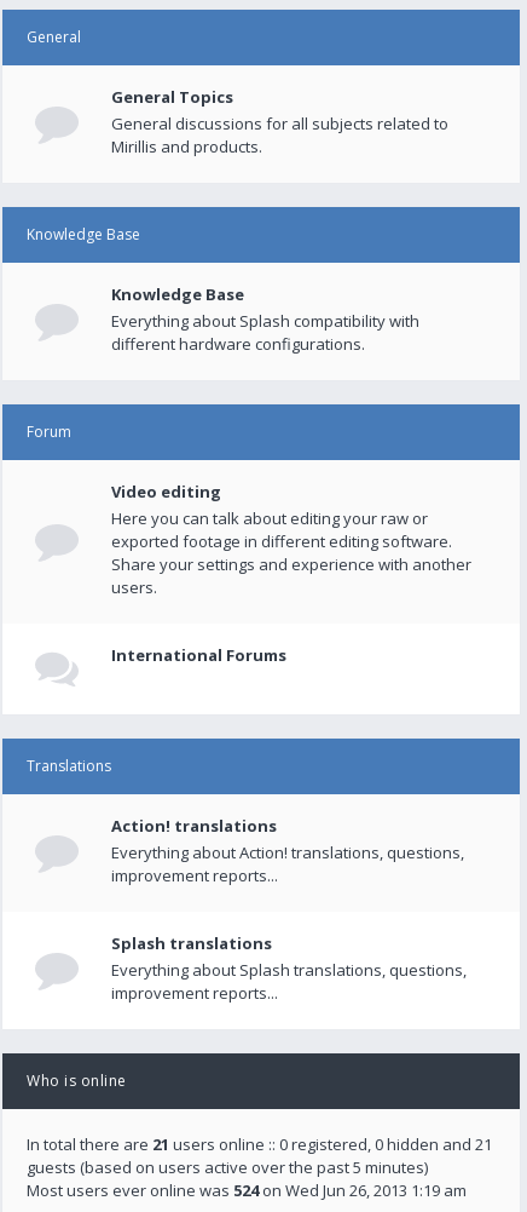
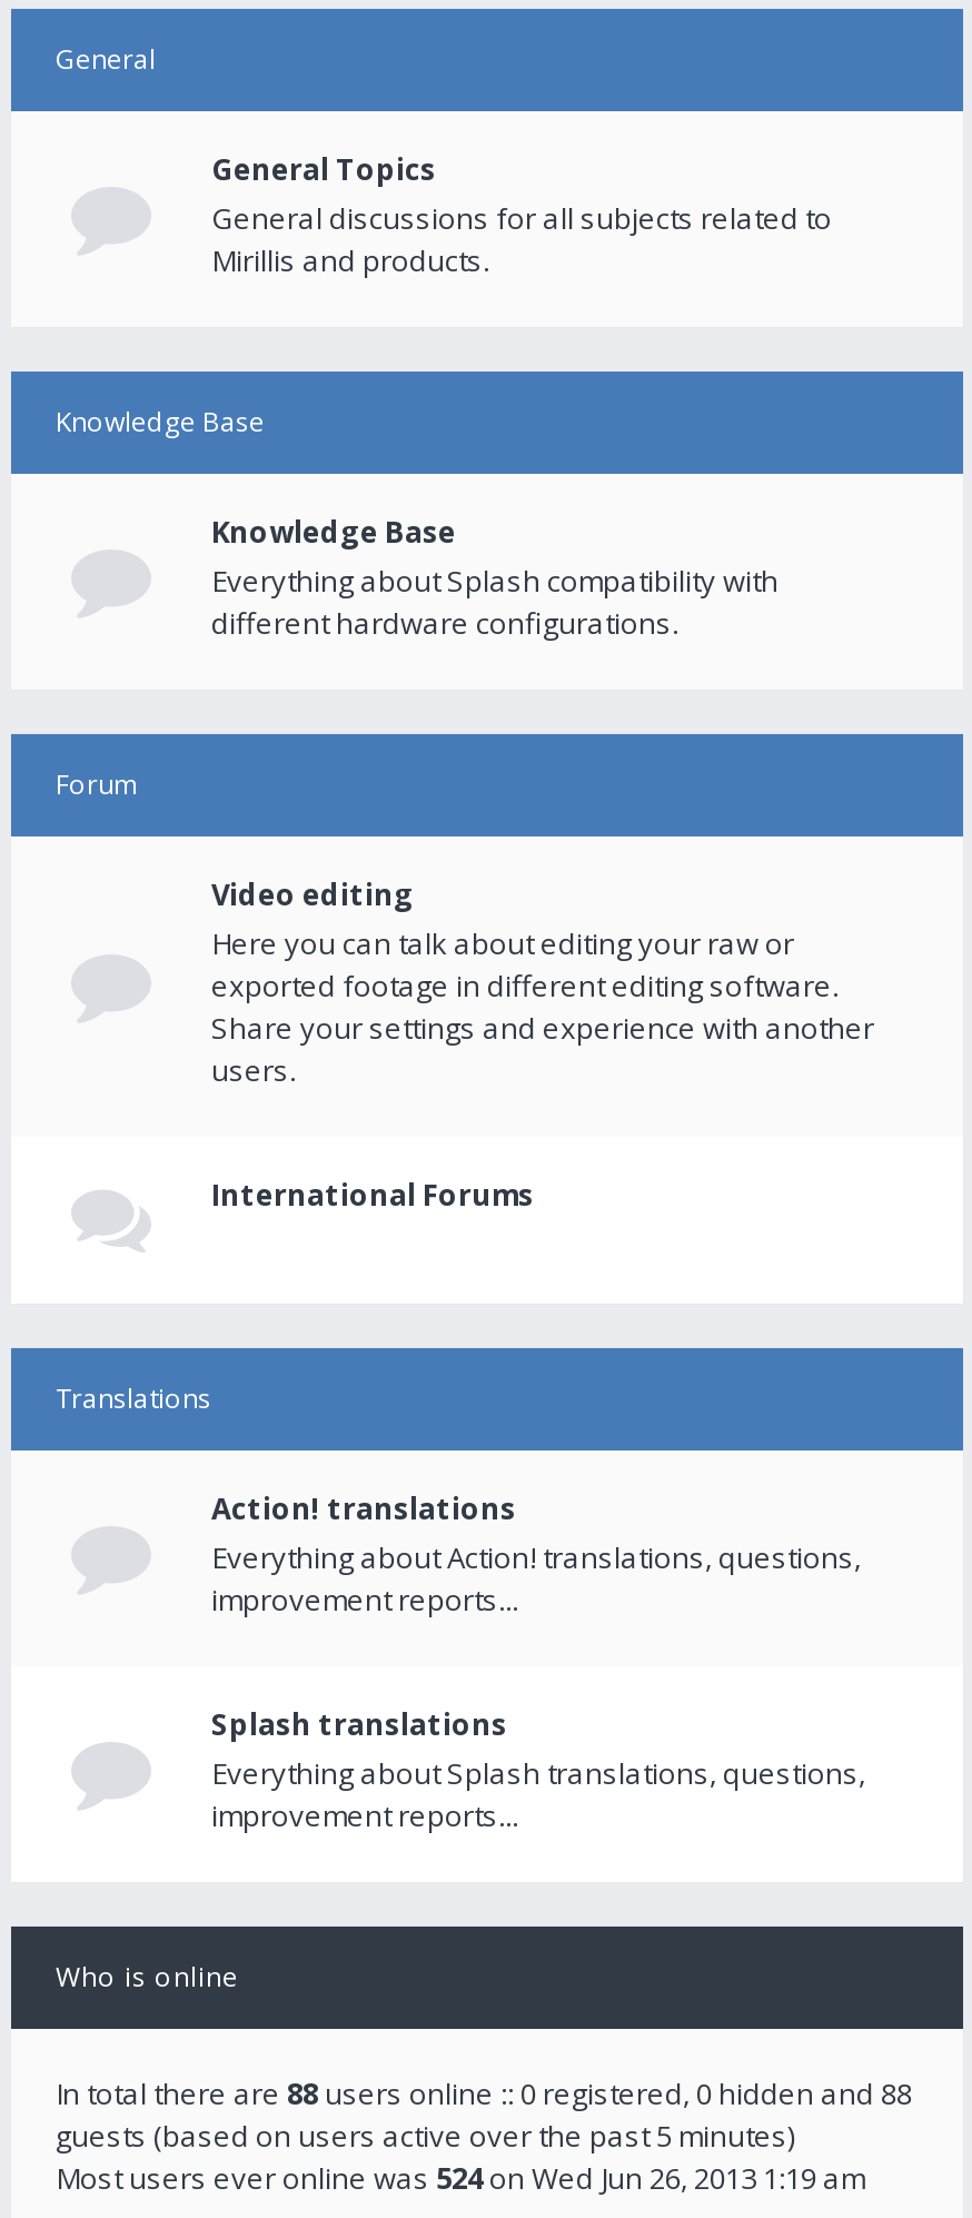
[27,1133,492,1155] In total there are 21 users online :: 0 registered, 0 hidden and 21 -> [56,2073,912,2113] In total there are 88 users online :: 0 registered, 0 hidden and 88

